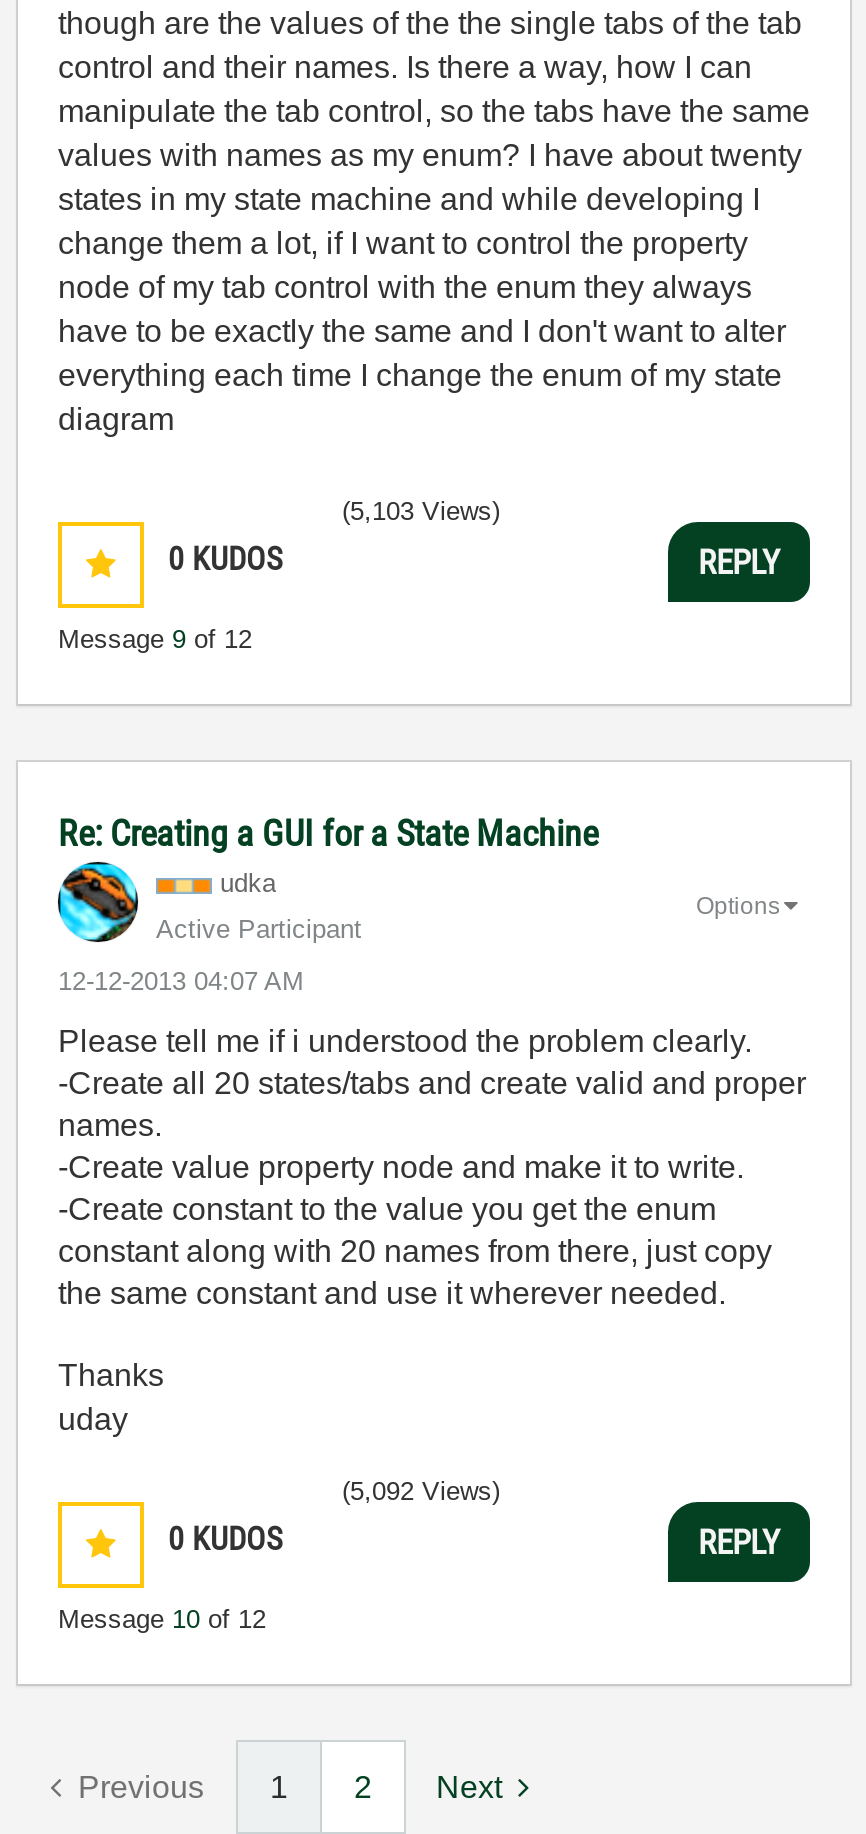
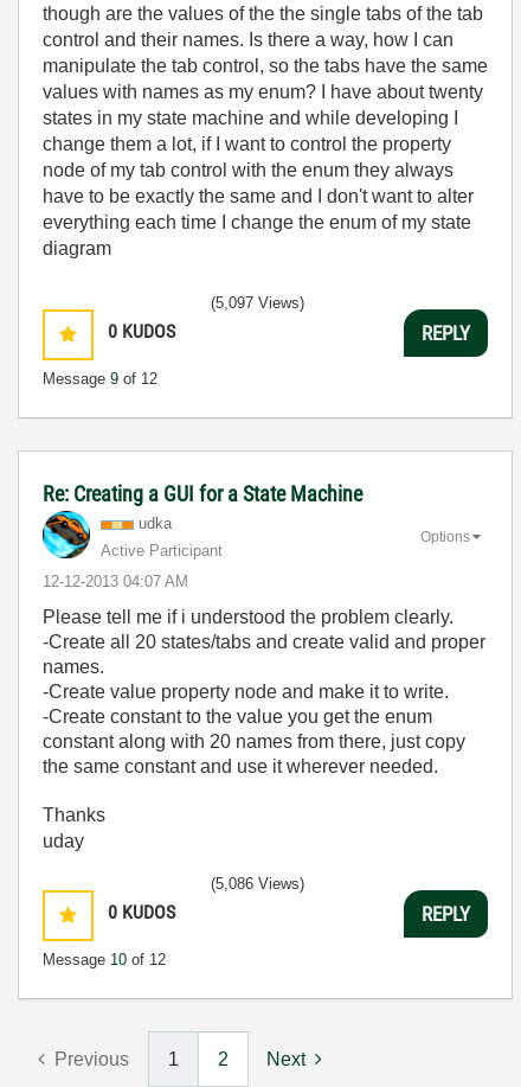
[342,496,500,526] (5,103 Views) -> [211,294,304,312] (5,097 Views)
[342,1476,500,1506] (5,092 Views) -> [211,875,304,893] (5,086 Views)

